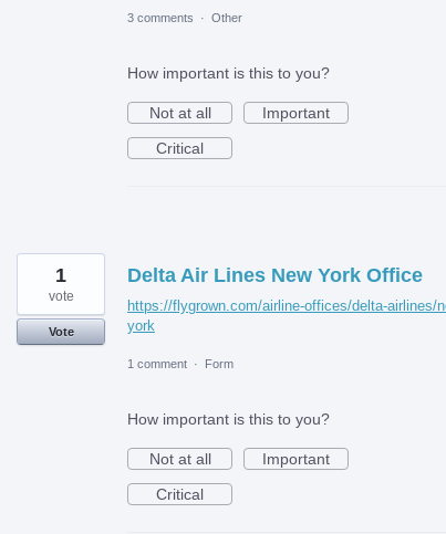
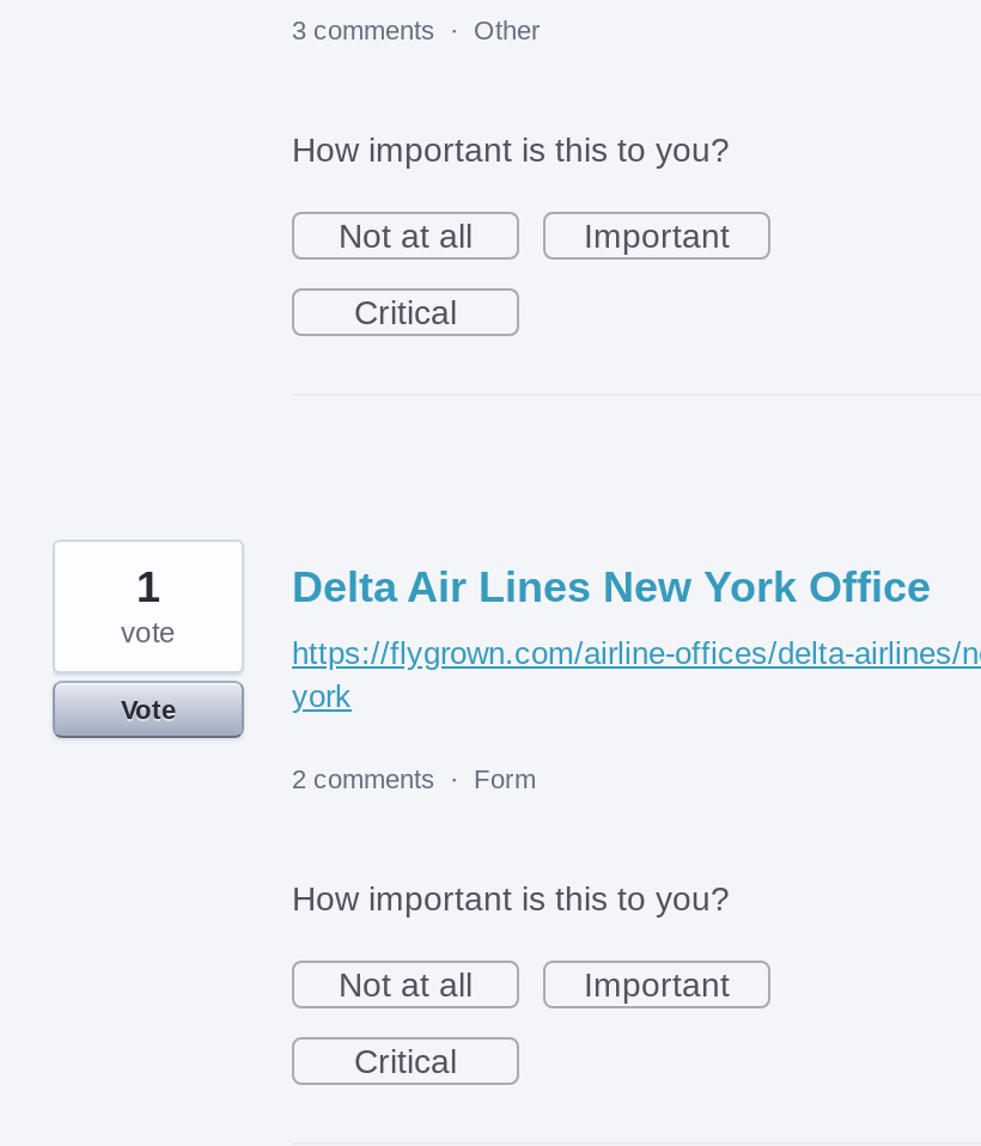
[127,357,234,371] 1 comment · Form -> [292,764,536,792] 2 comments · Form

